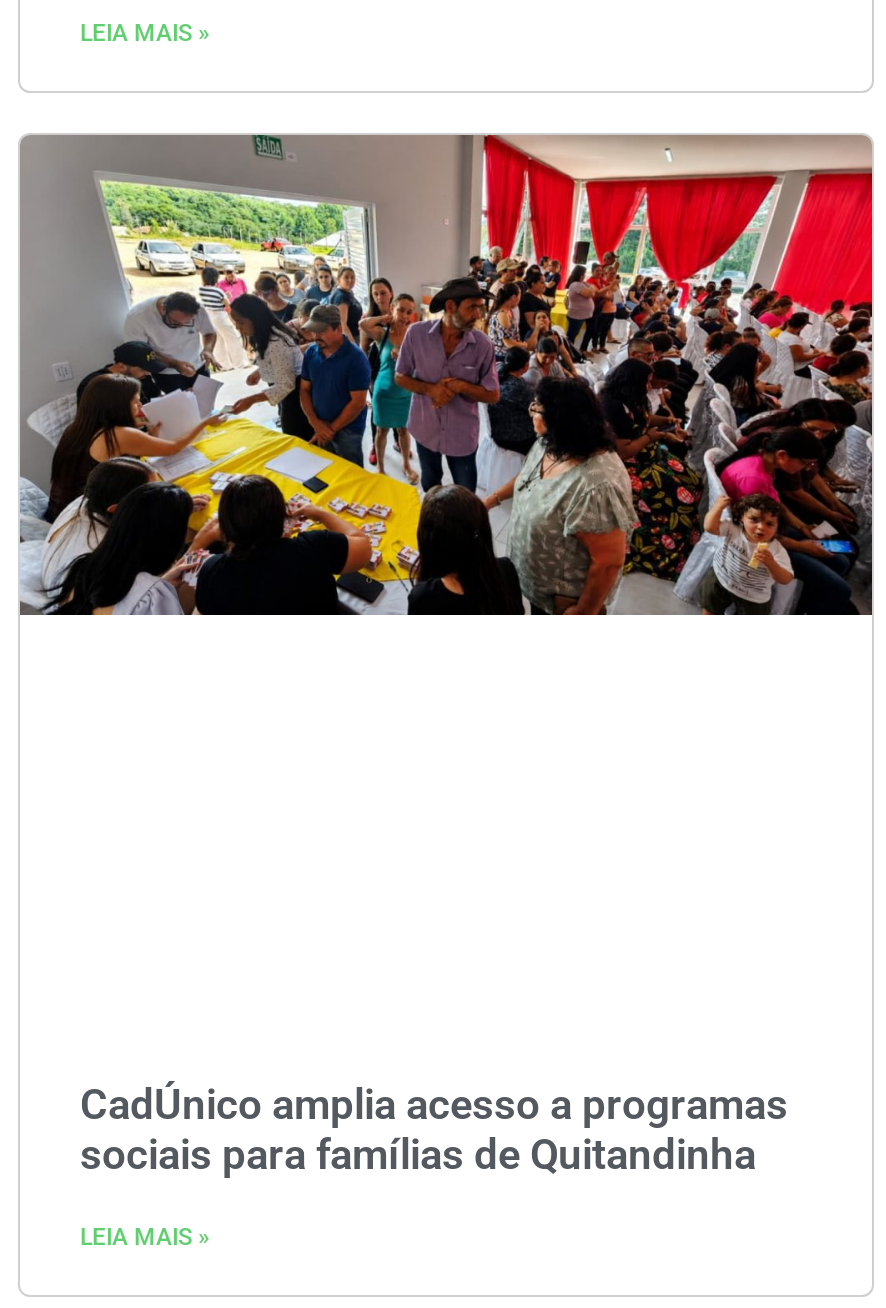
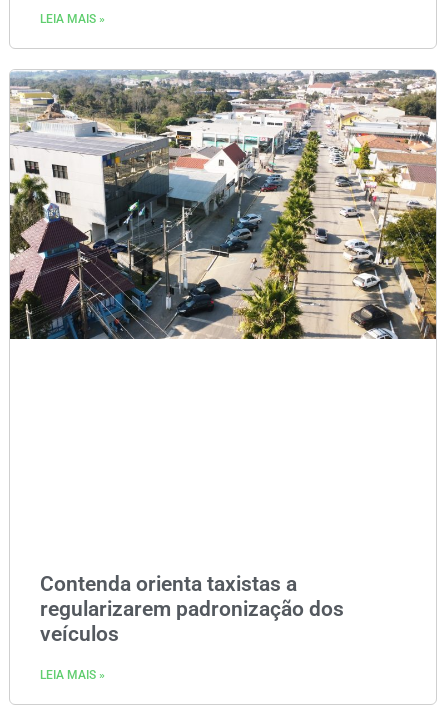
[20,134,874,618] [image] -> [9,69,437,340] [image]
[80,1081,788,1179] CadÚnico amplia acesso a programas | sociais para famílias de Quitandinha -> [40,572,344,646] Contenda orienta taxistas a | regularizarem padronização dos | veículos

